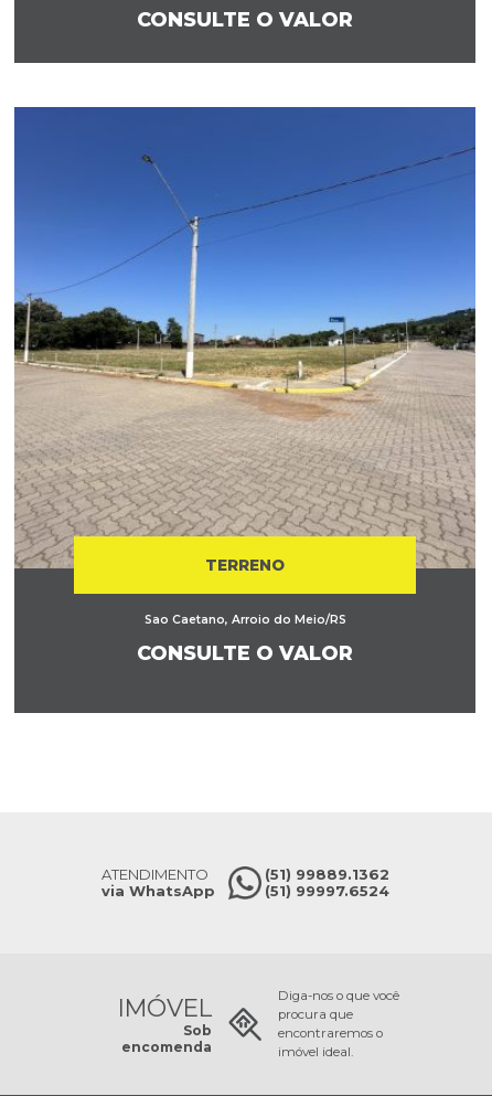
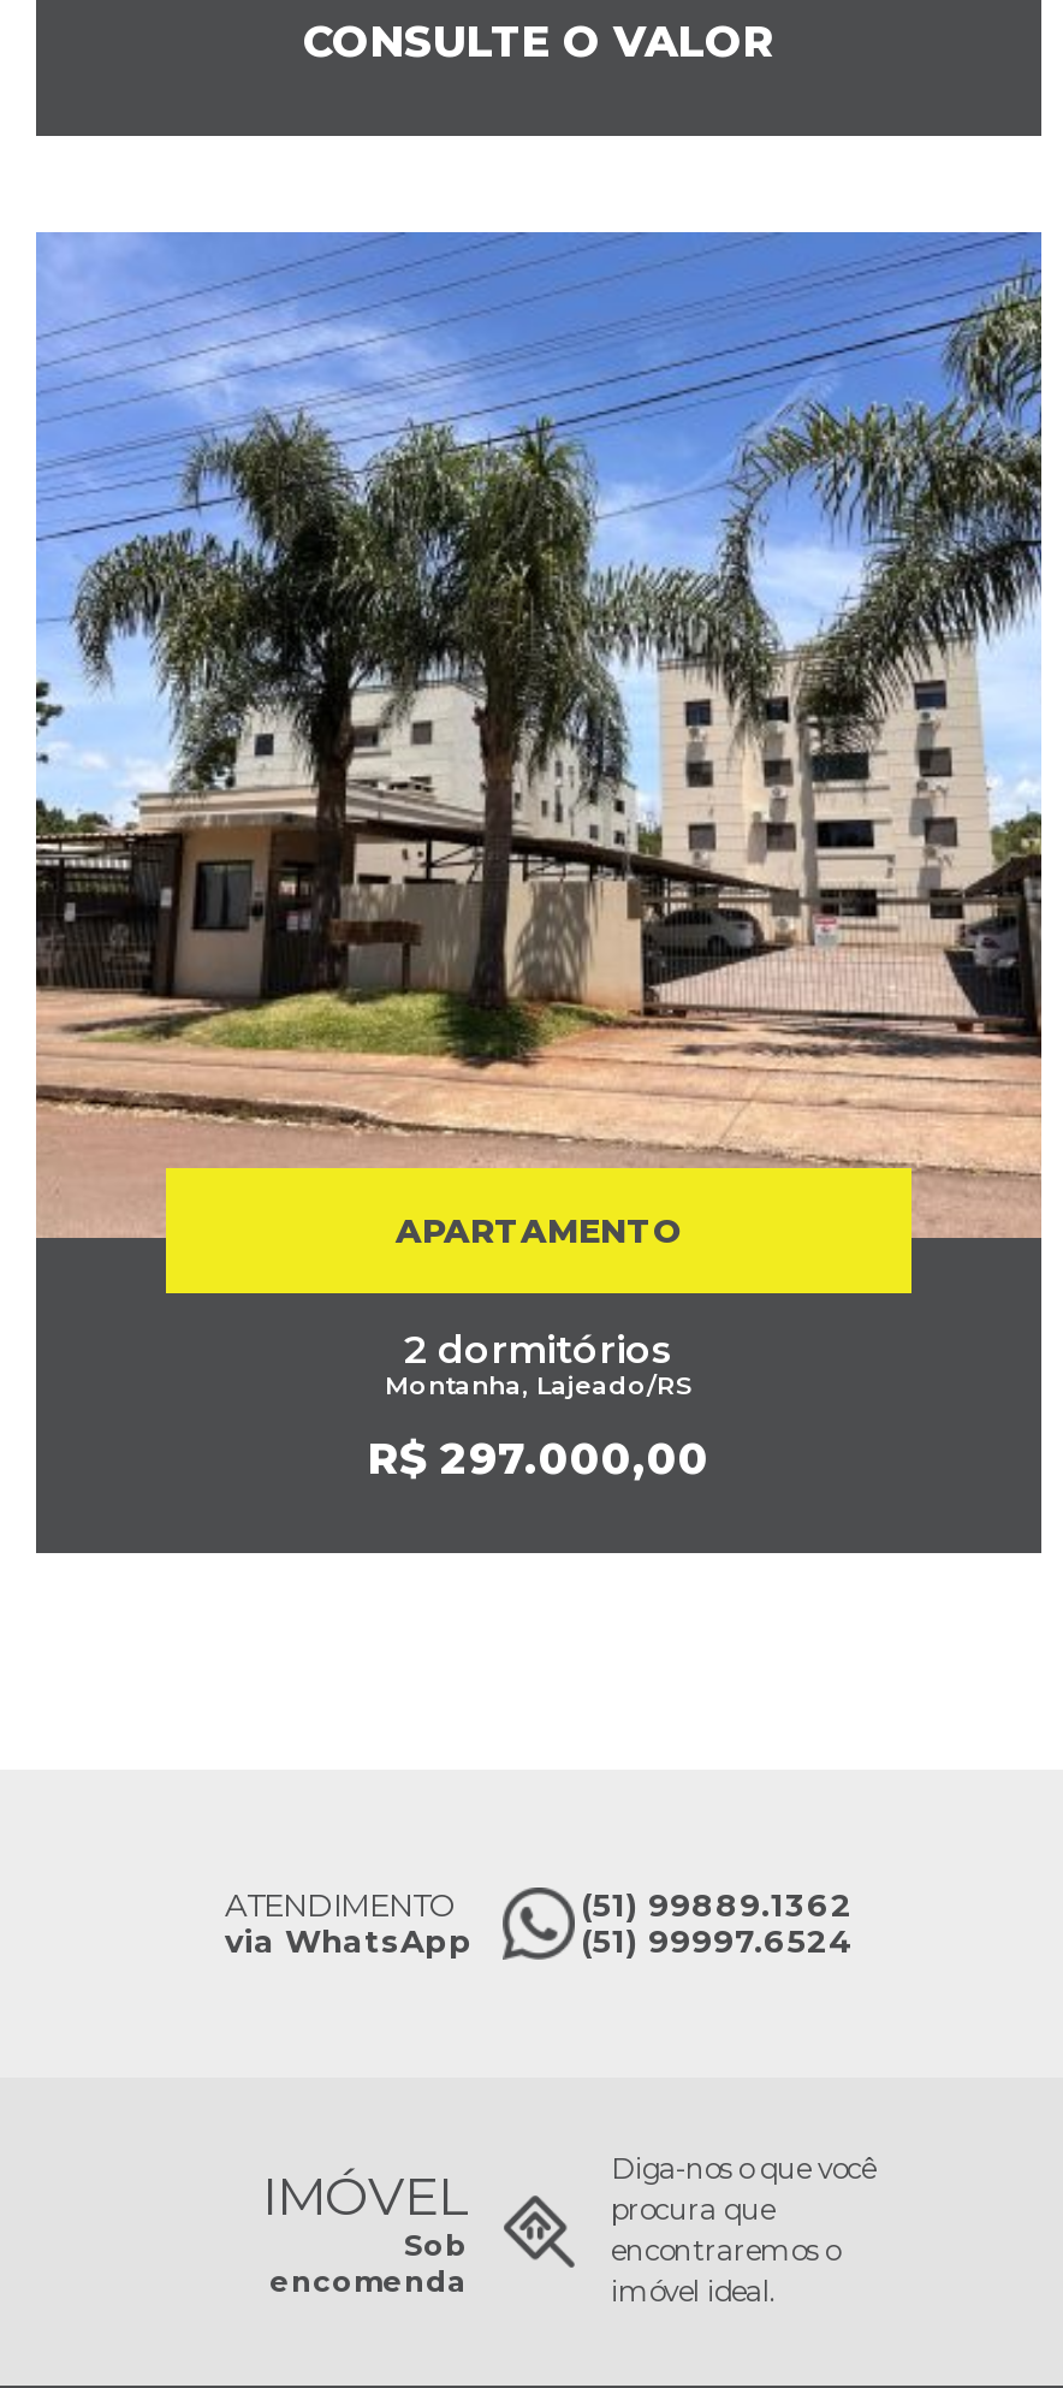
[13,107,477,574] [image] | TERRENO -> [34,232,1044,1250] [image] | APARTAMENTO
[144,613,346,627] Sao Caetano, Arroio do Meio/RS -> [385,1328,693,1402] 2 dormitórios | Montanha, Lajeado/RS
[137,642,353,665] CONSULTE O VALOR -> [368,1434,709,1484] R$ 297.000,00

